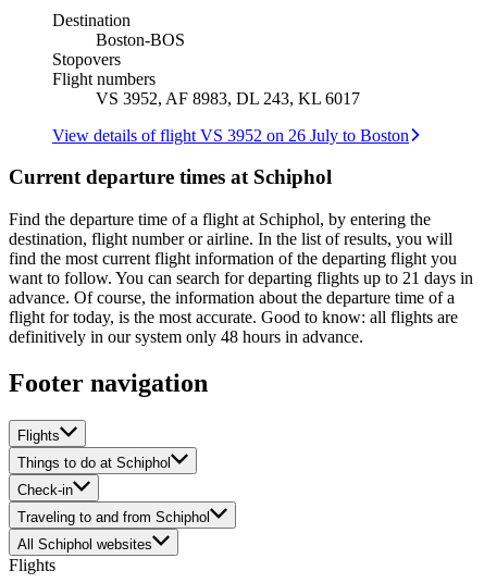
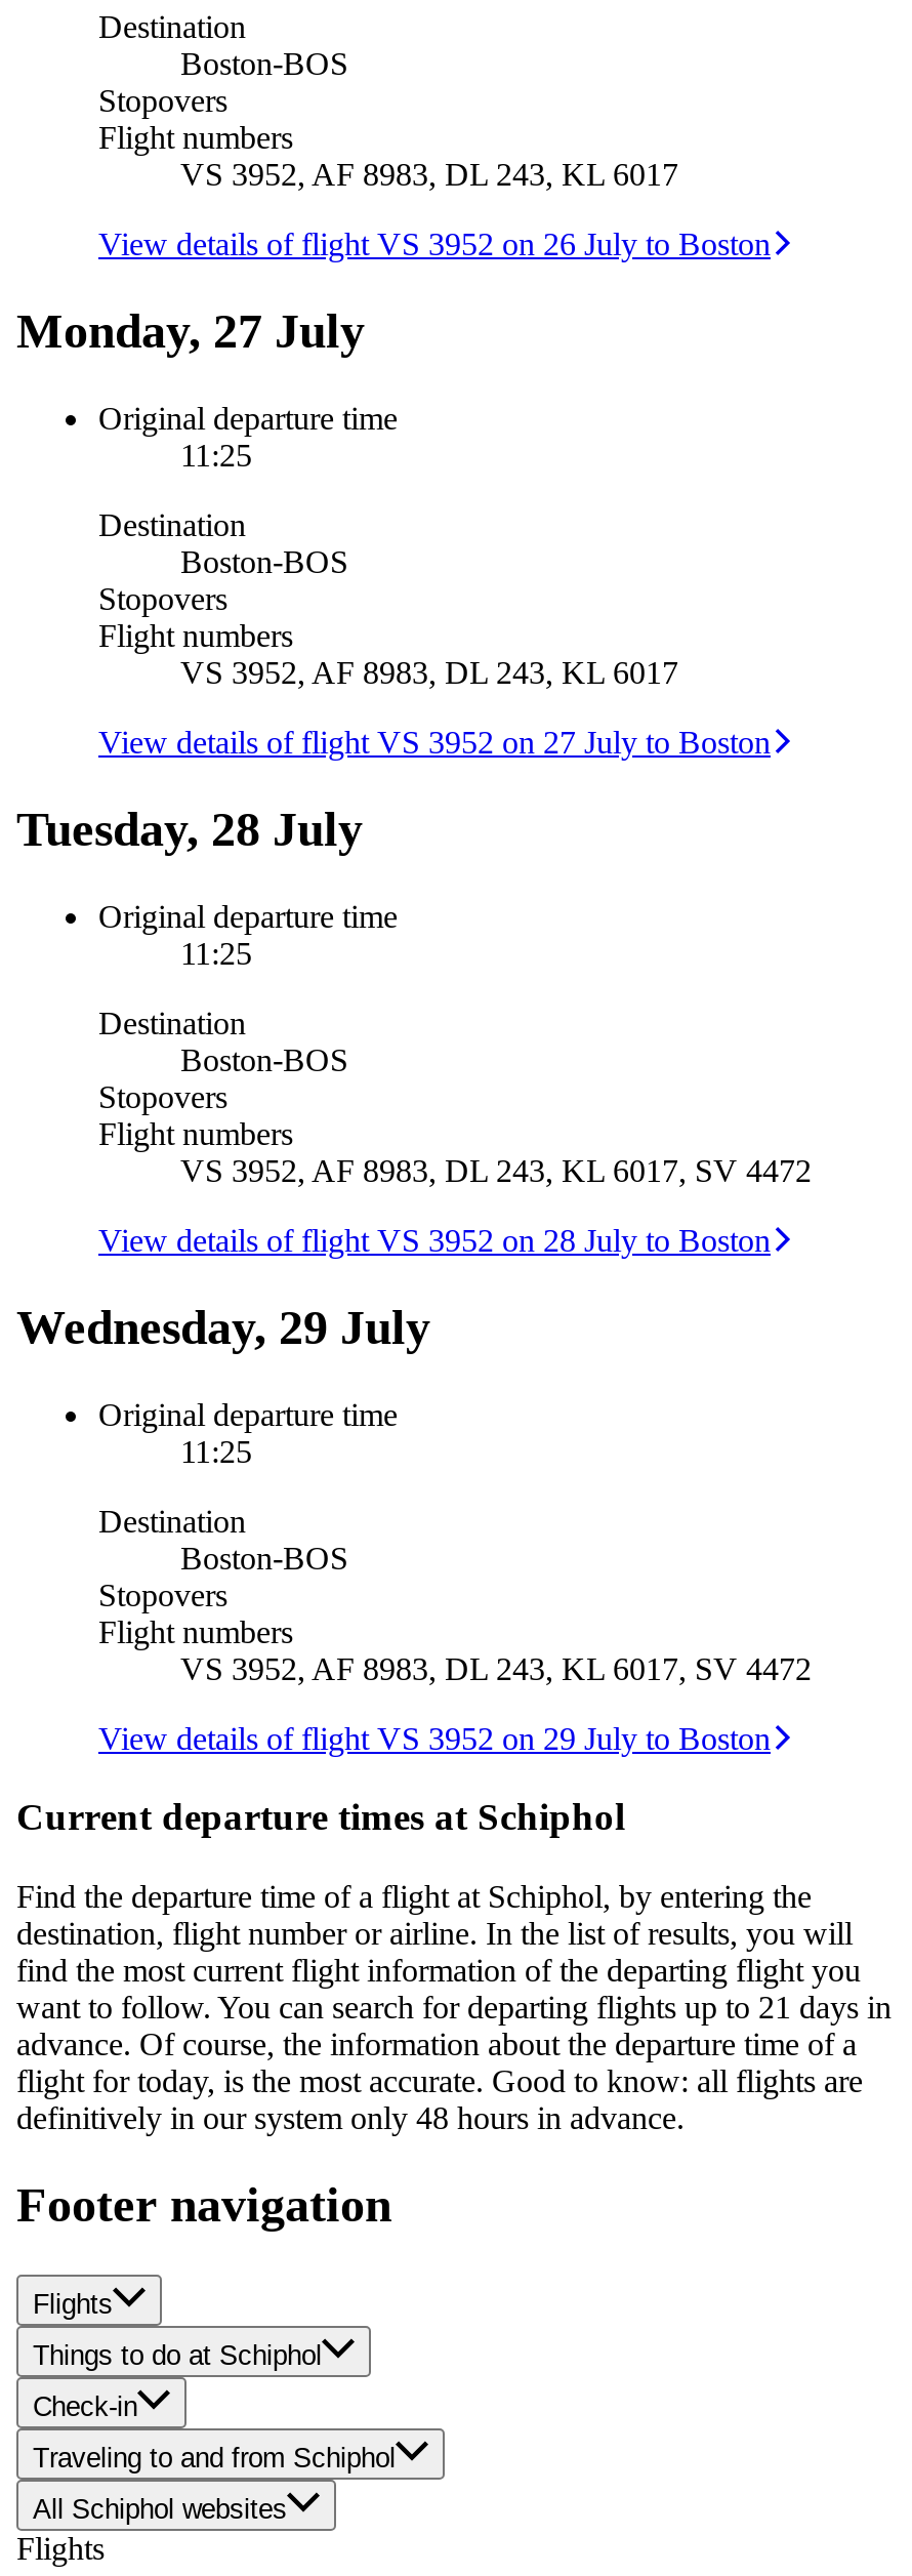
none -> [16,304,812,1755] Monday, 27 July | Original departure time | 11:25 | Destination | Boston-BOS | Stopovers | Flight numbers | VS 3952, AF 8983, DL 243, KL 6017 | View details of flight VS 3952 on 27 July to Boston | Tuesday, 28 July | Original departure time | 11:25 | Destination | Boston-BOS | Stopovers | Flight numbers | VS 3952, AF 8983, DL 243, KL 6017, SV 4472 | View details of flight VS 3952 on 28 July to Boston | Wednesday, 29 July | Original departure time | 11:25 | Destination | Boston-BOS | Stopovers | Flight numbers | VS 3952, AF 8983, DL 243, KL 6017, SV 4472 | View details of flight VS 3952 on 29 July to Boston

